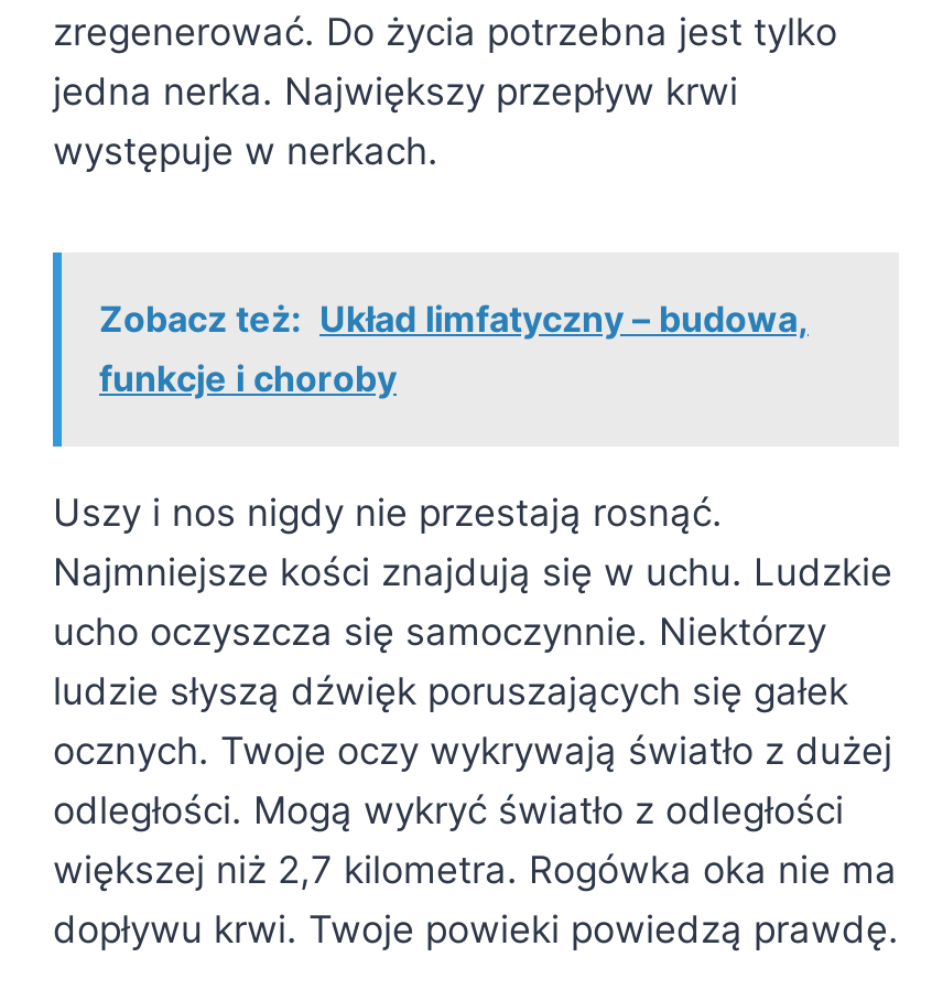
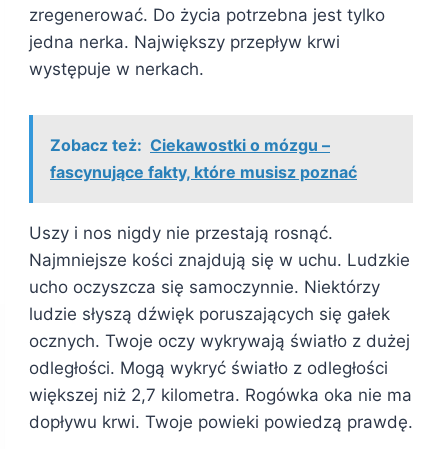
[99,297,809,400] Zobacz też: Układ limfatyczny – budowa, | funkcje i choroby -> [50,135,357,182] Zobacz też: Ciekawostki o mózgu – | fascynujące fakty, które musisz poznać

